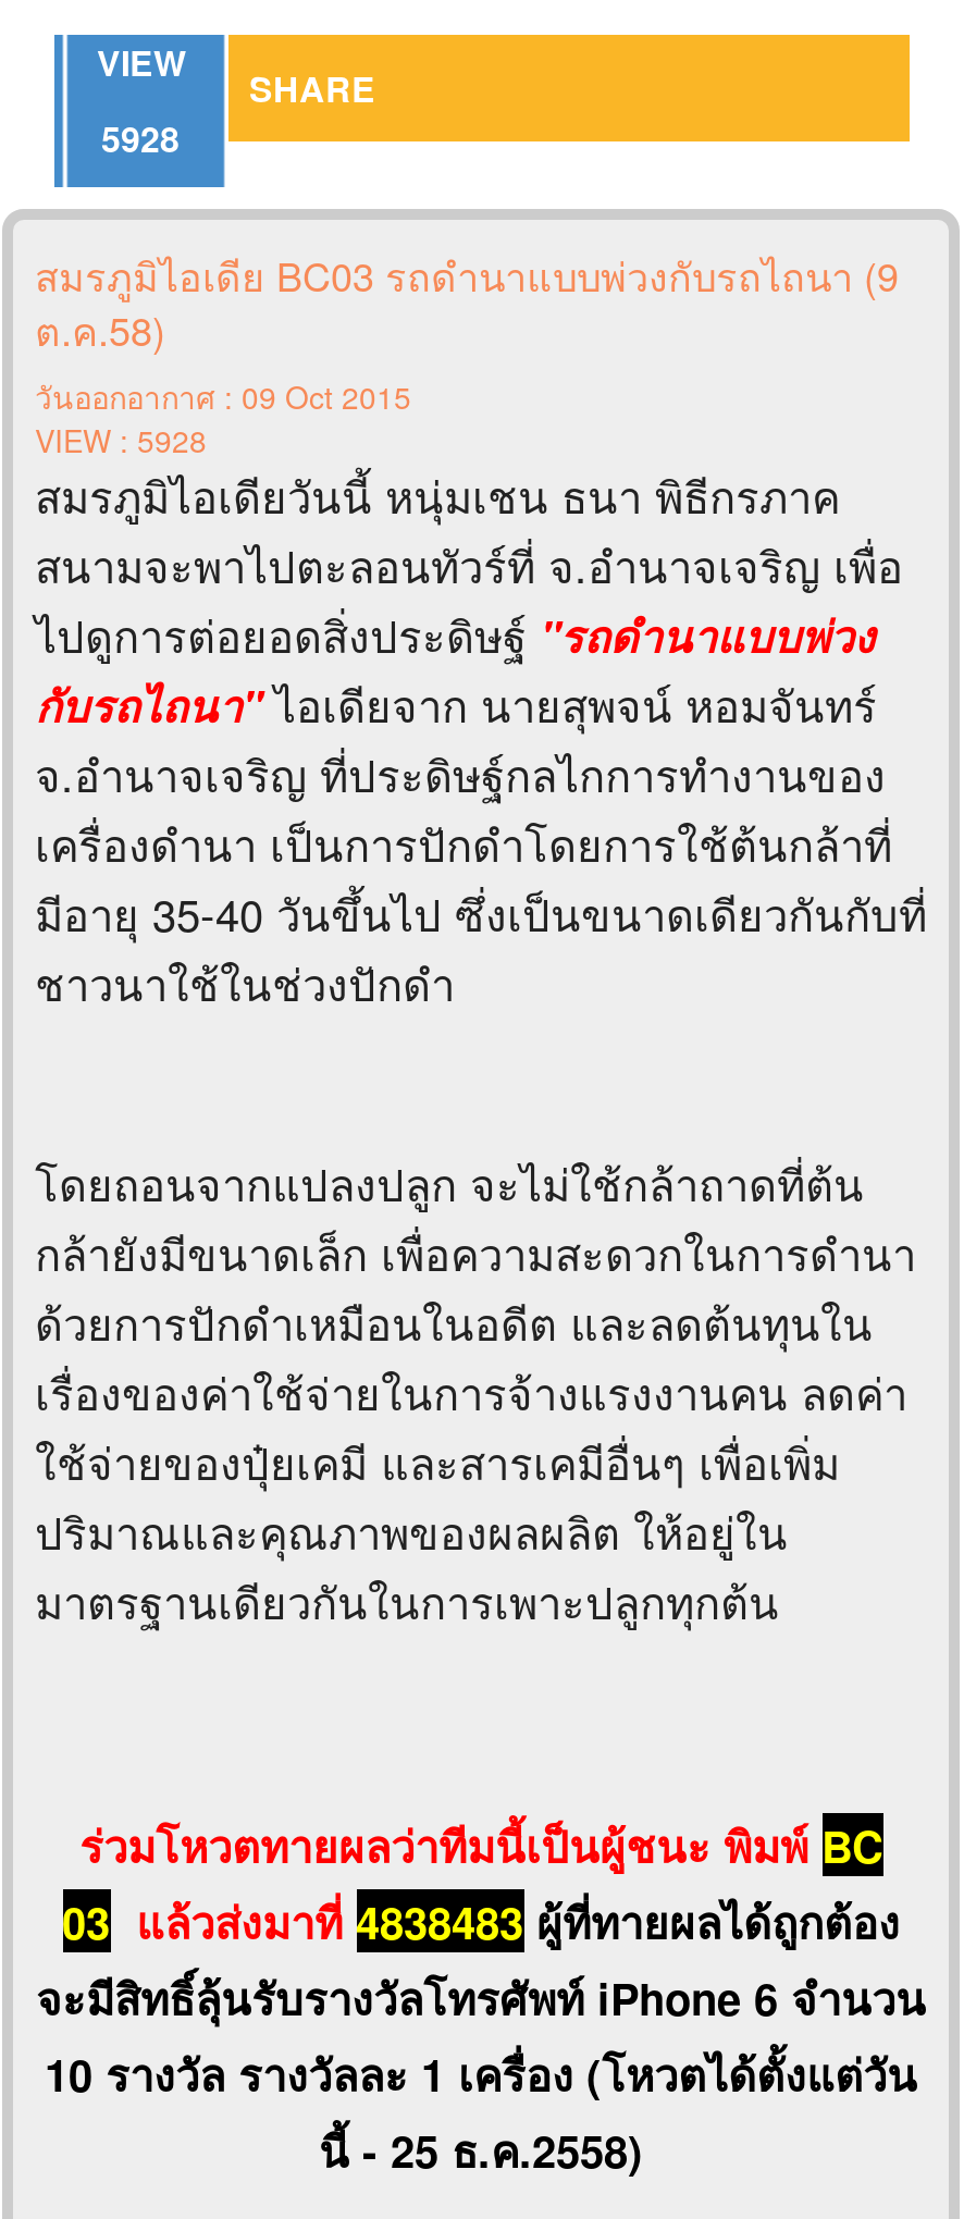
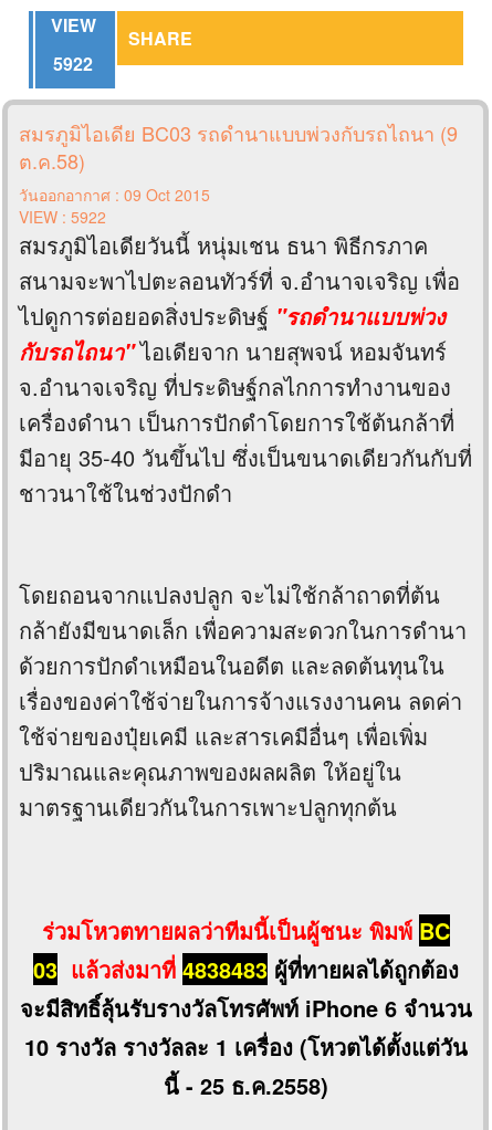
[101,113,180,163] 5928 -> [53,51,92,76] 5922
[35,418,207,462] VIEW : 5928 -> [19,206,106,228] VIEW : 5922

